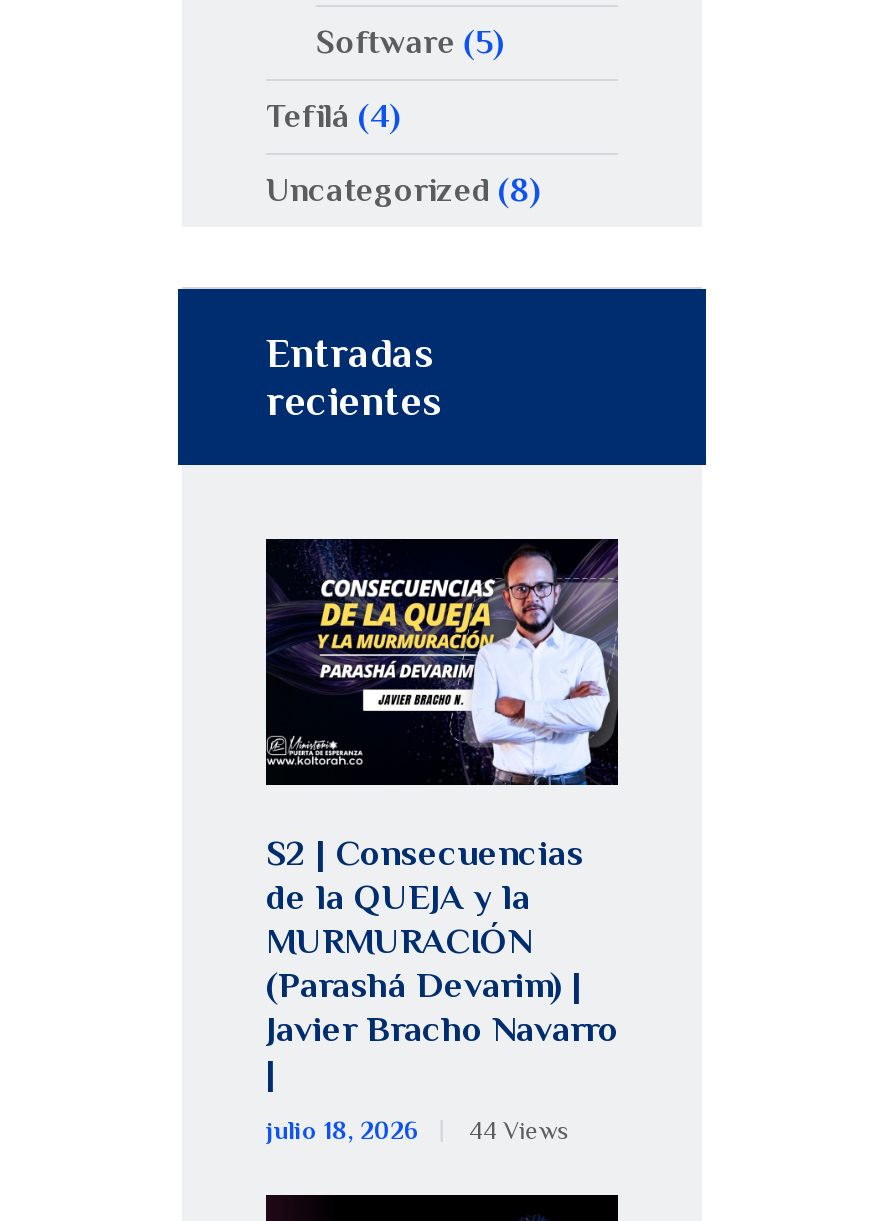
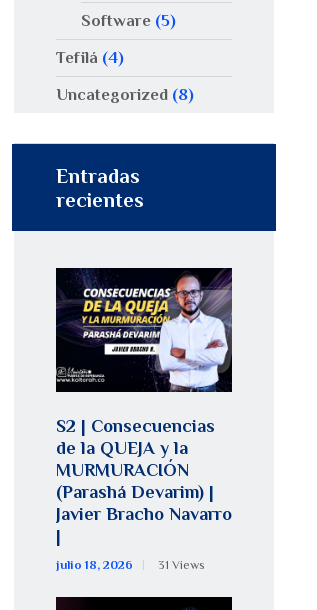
[266,1117,569,1145] julio 18, 2026 44 Views -> [56,558,205,572] julio 18, 2026 31 Views

